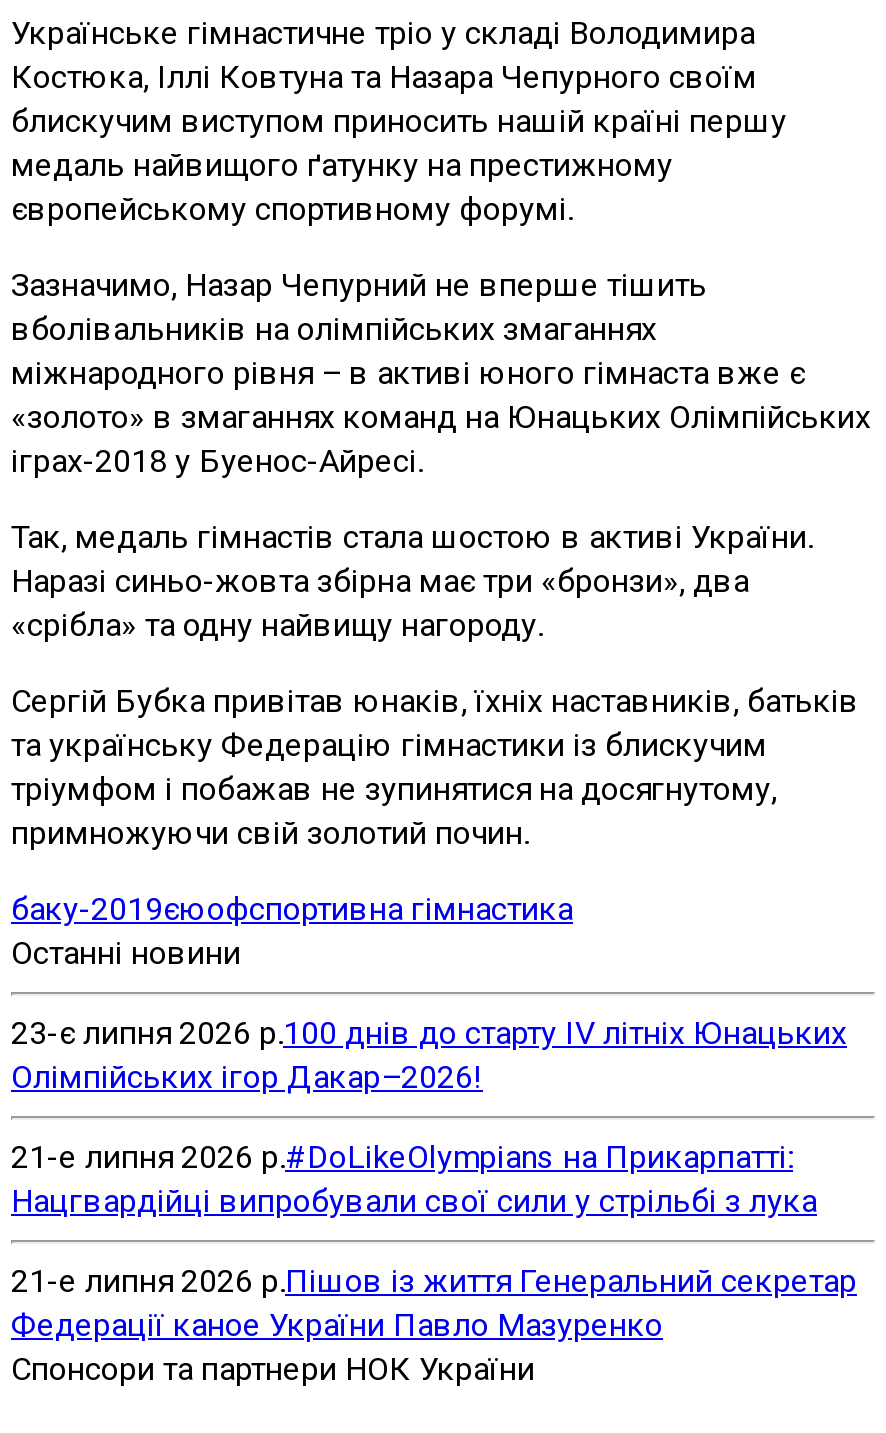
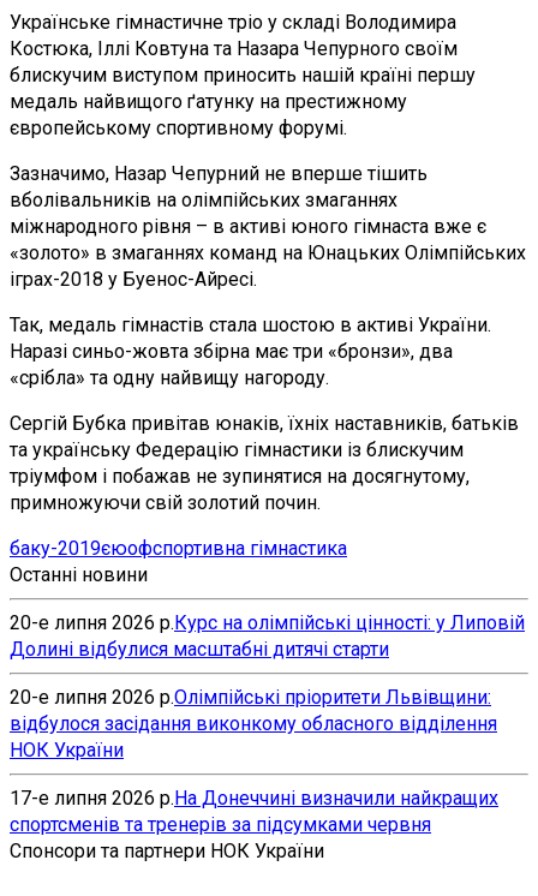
[11,1014,847,1096] 23-є липня 2026 р.100 днів до старту IV літніх Юнацьких | Олімпійських ігор Дакар–2026! -> [10,611,525,660] 20-е липня 2026 р.Курс на олімпійські цінності: у Липовій | Долині відбулися масштабні дитячі старти
[11,1138,817,1220] 21-е липня 2026 р.#DoLikeOlympians на Прикарпатті: | Нацгвардійці випробували свої сили у стрільбі з лука -> [10,686,497,761] 20-е липня 2026 р. Олімпійські пріоритети Львівщини: | відбулося засідання виконкому обласного відділення | НОК України
[11,1262,857,1344] 21-е липня 2026 р.Пішов із життя Генеральний секретар | Федерації каное України Павло Мазуренко -> [10,786,498,836] 17-е липня 2026 р.На Донеччині визначили найкращих | спортсменів та тренерів за підсумками червня

